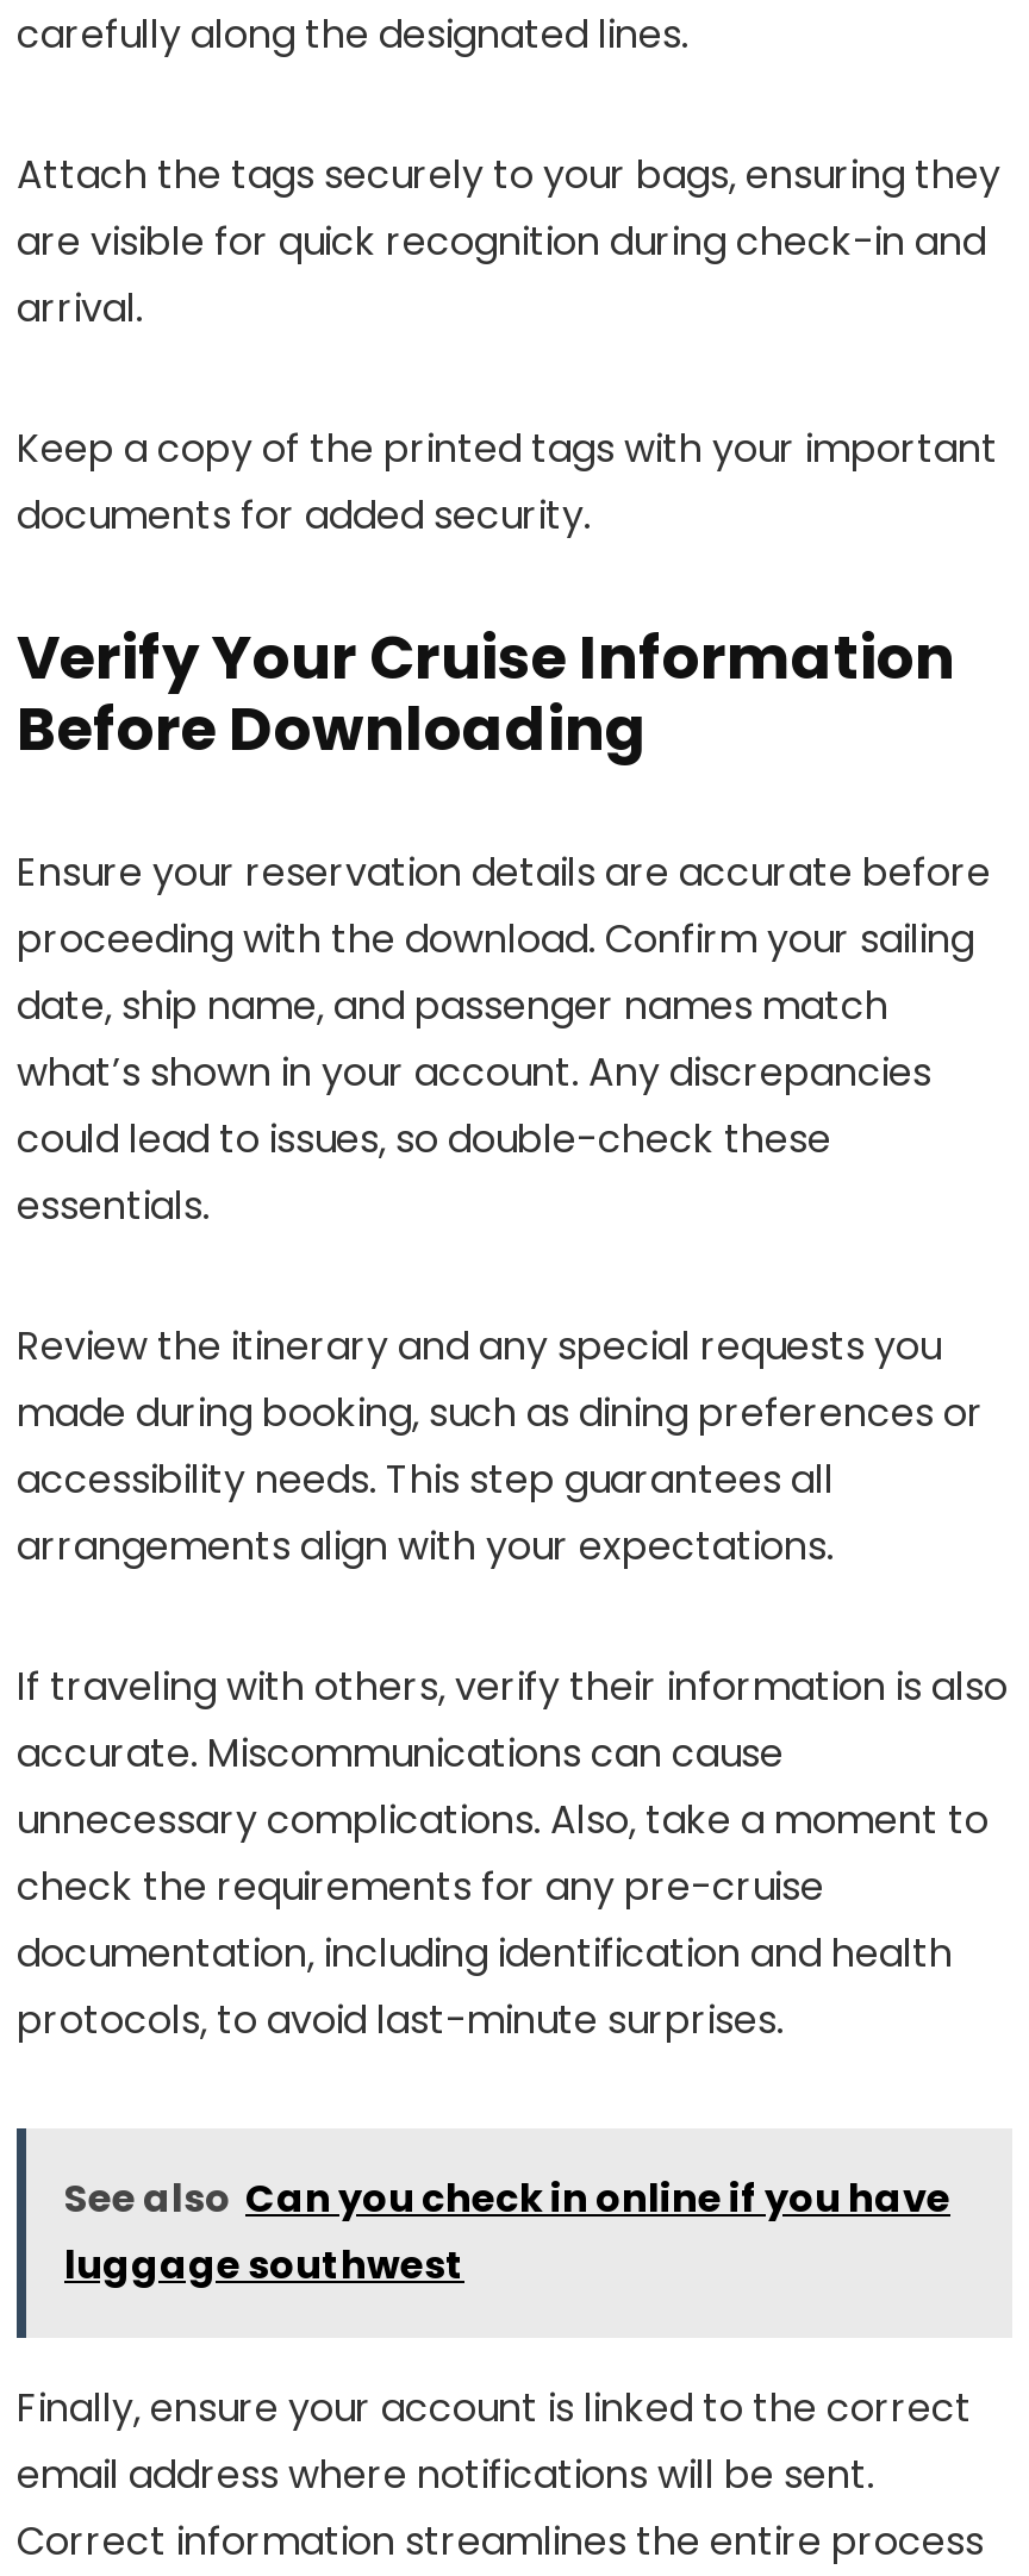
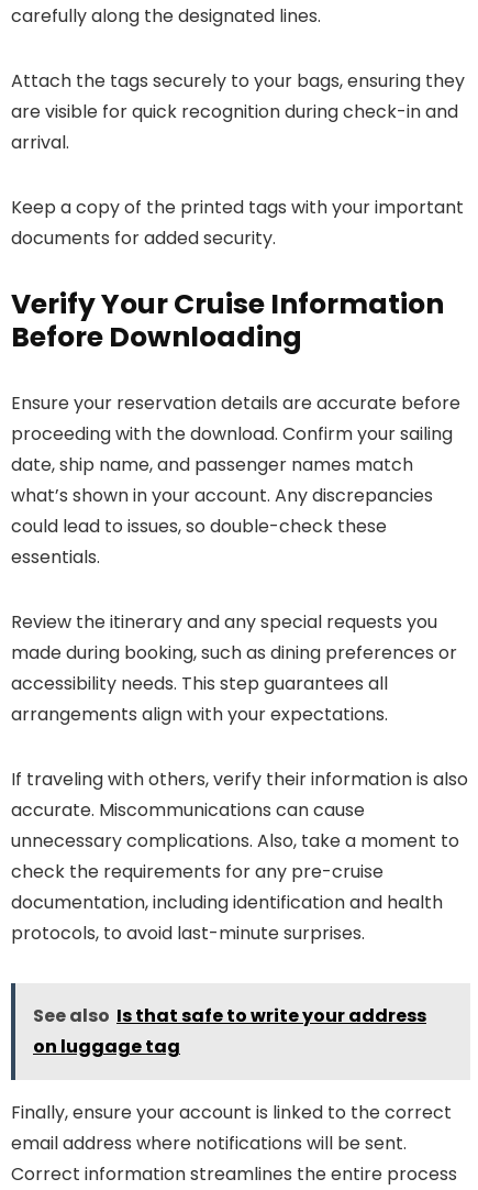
[64,2171,950,2293] See also Can you check in online if you have | luggage southwest -> [33,1003,426,1059] See also Is that safe to write your address | on luggage tag

